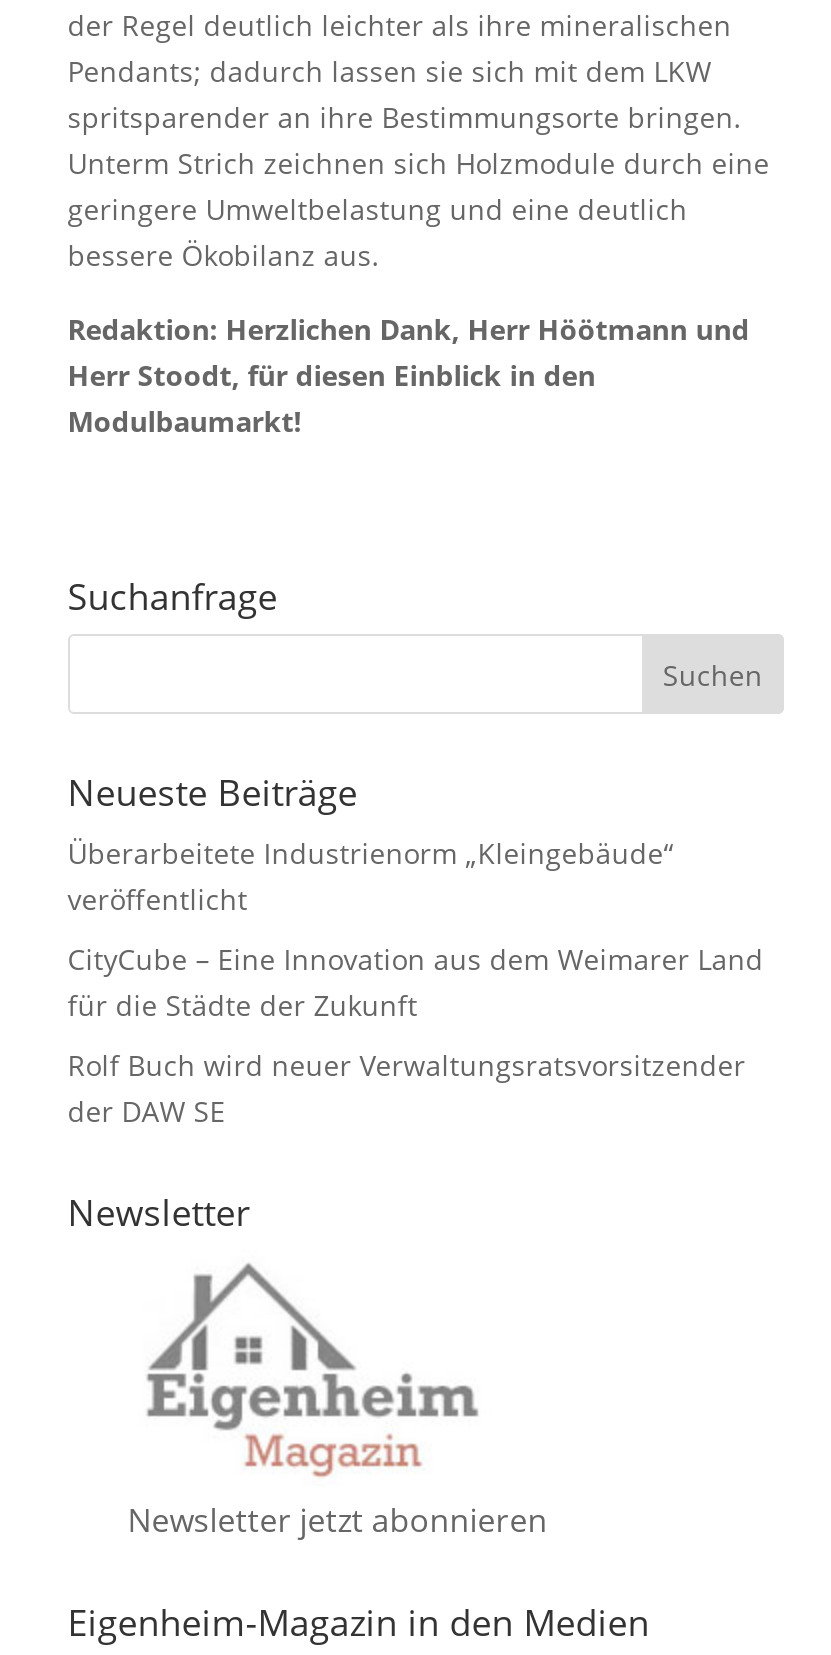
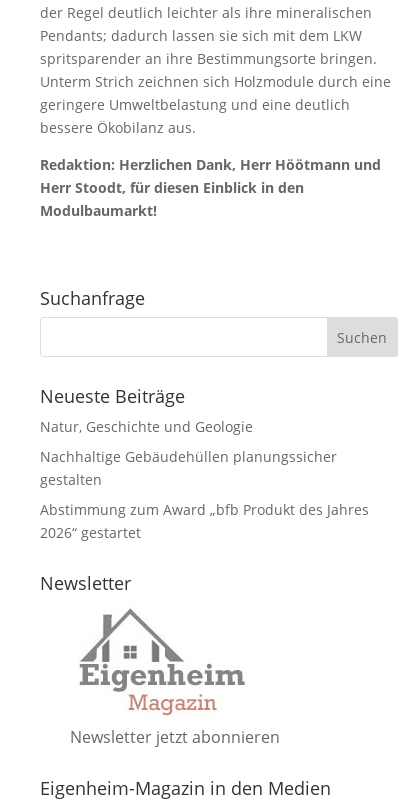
[68,834,674,918] Überarbeitete Industrienorm „Kleingebäude“ | veröffentlicht -> [40,417,253,436] Natur, Geschichte und Geologie
[68,940,764,1024] CityCube – Eine Innovation aus dem Weimarer Land | für die Städte der Zukunft -> [40,447,337,489] Nachhaltige Gebäudehüllen planungssicher | gestalten
[68,1046,746,1130] Rolf Buch wird neuer Verwaltungsratsvorsitzender | der DAW SE -> [40,500,369,542] Abstimmung zum Award „bfb Produkt des Jahres | 2026“ gestartet

